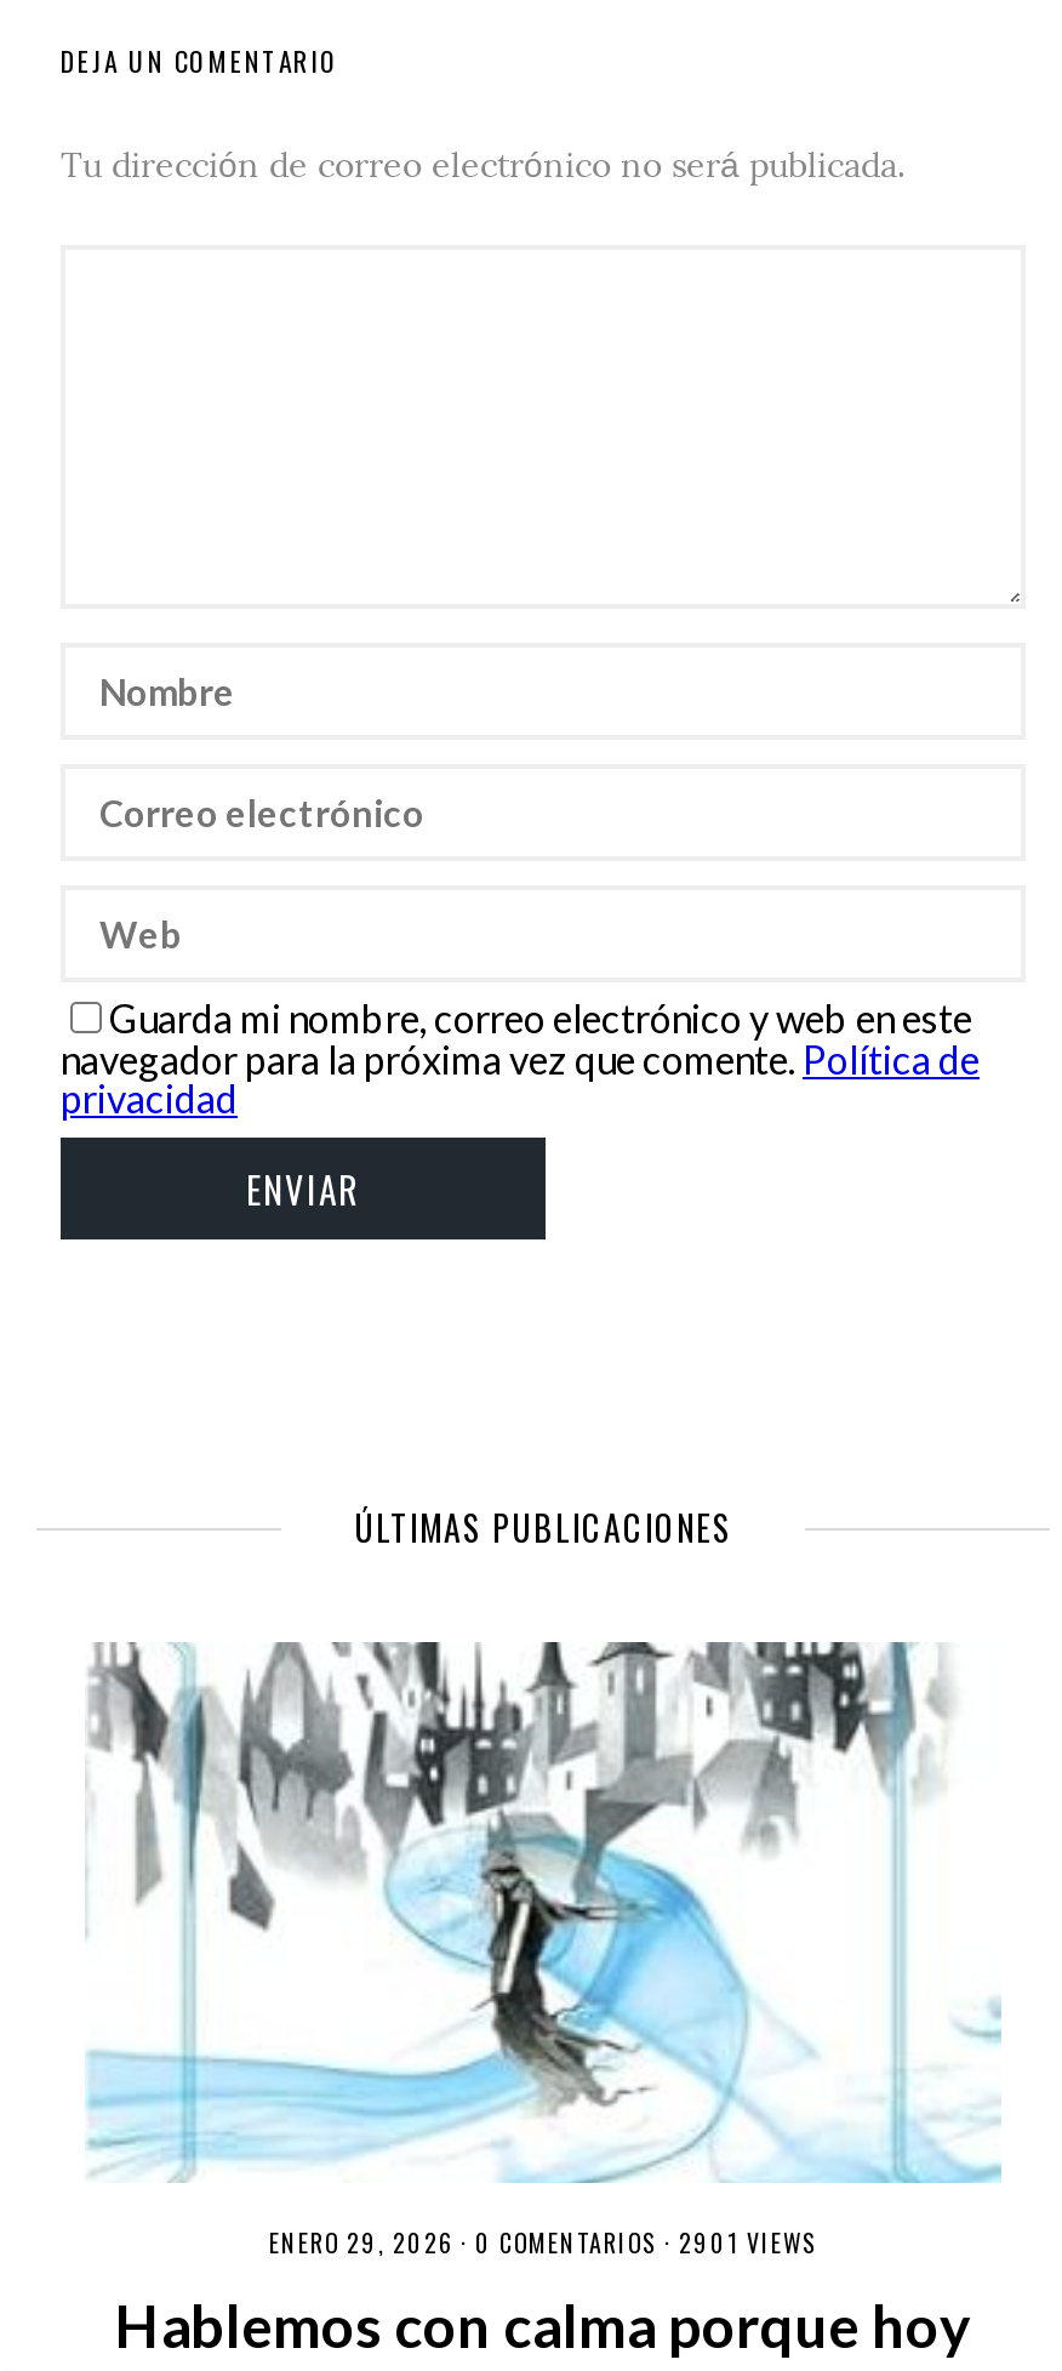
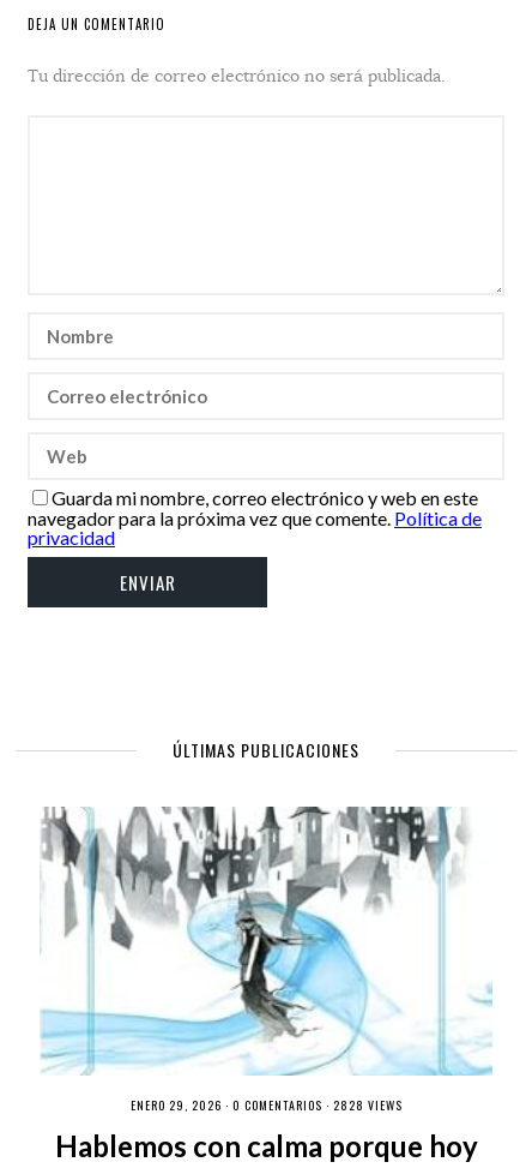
[269,2224,817,2261] ENERO 29, 2026 · 0 COMENTARIOS · 2901 VIEWS -> [130,1095,402,1114] ENERO 29, 2026 · 0 COMENTARIOS · 2828 VIEWS

